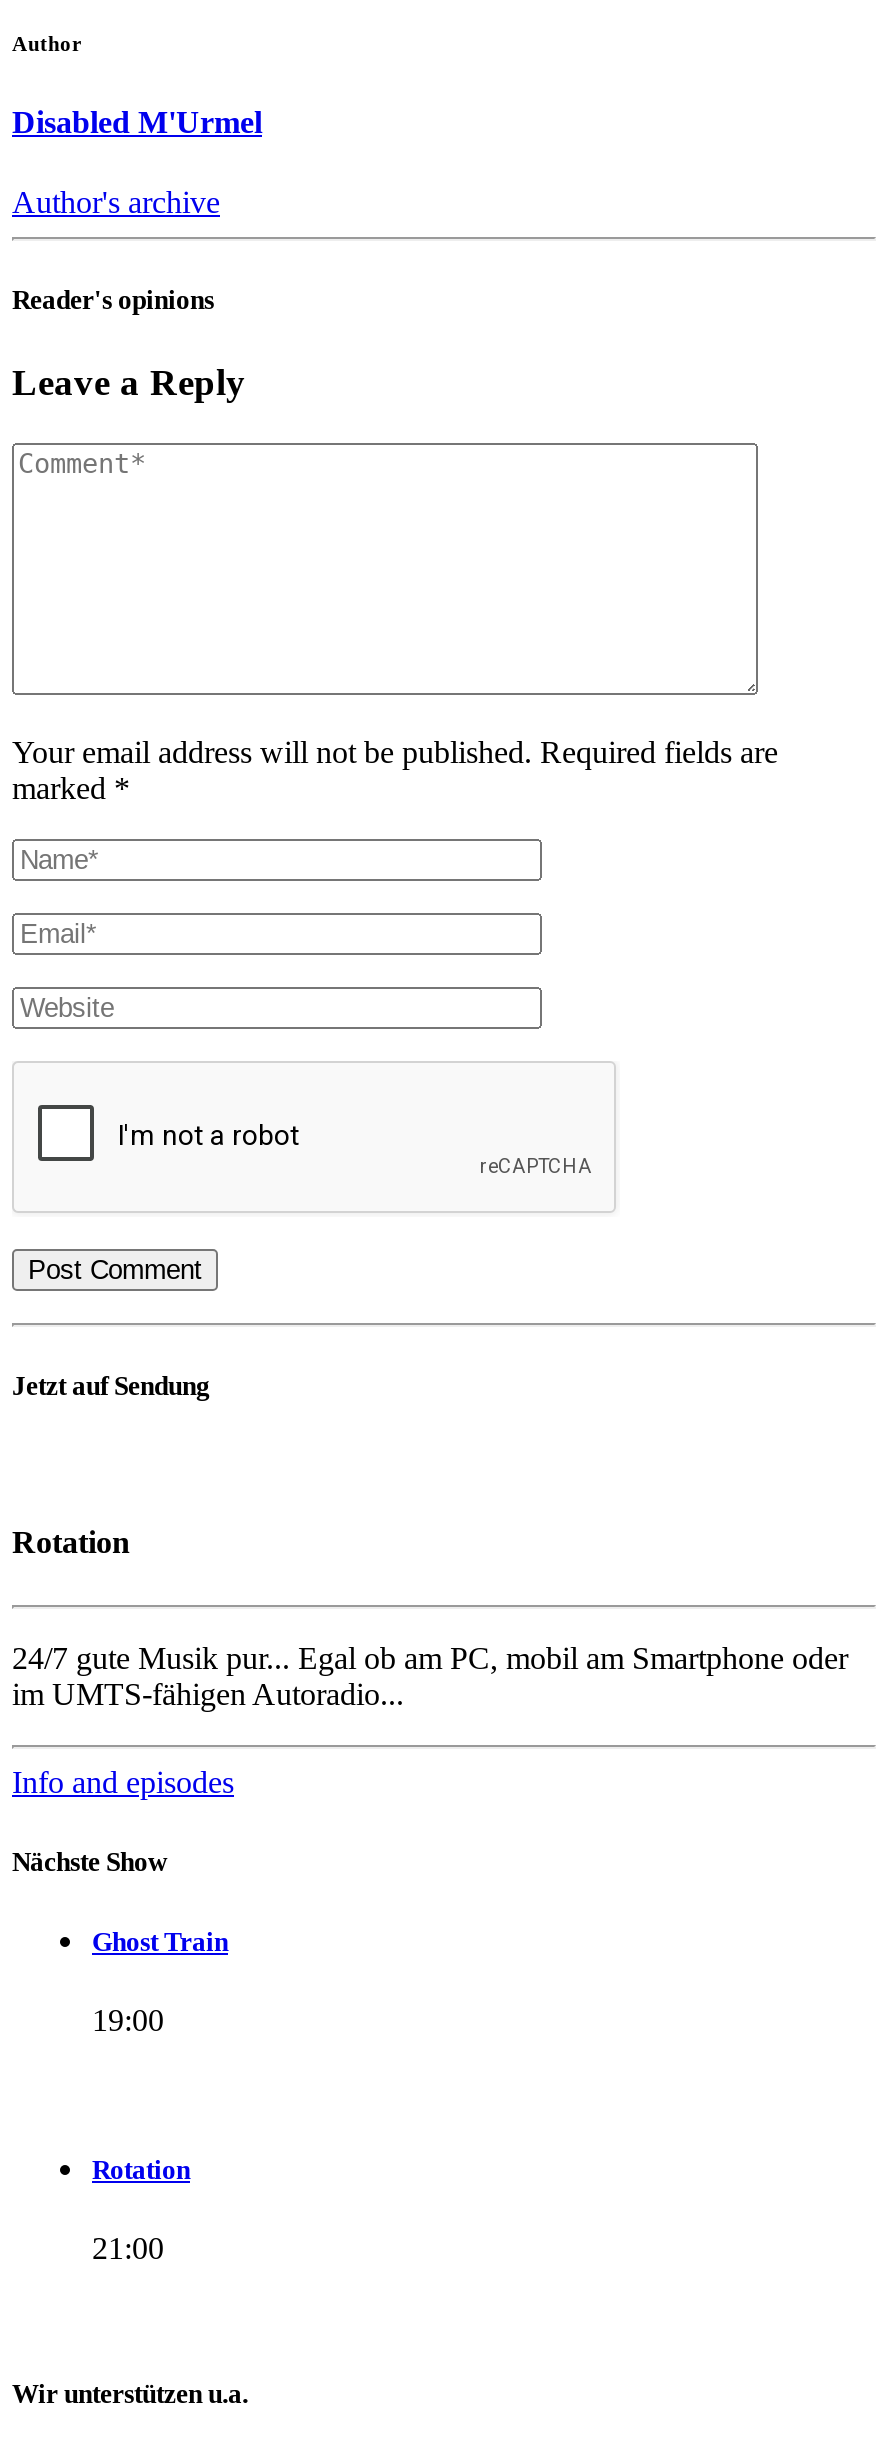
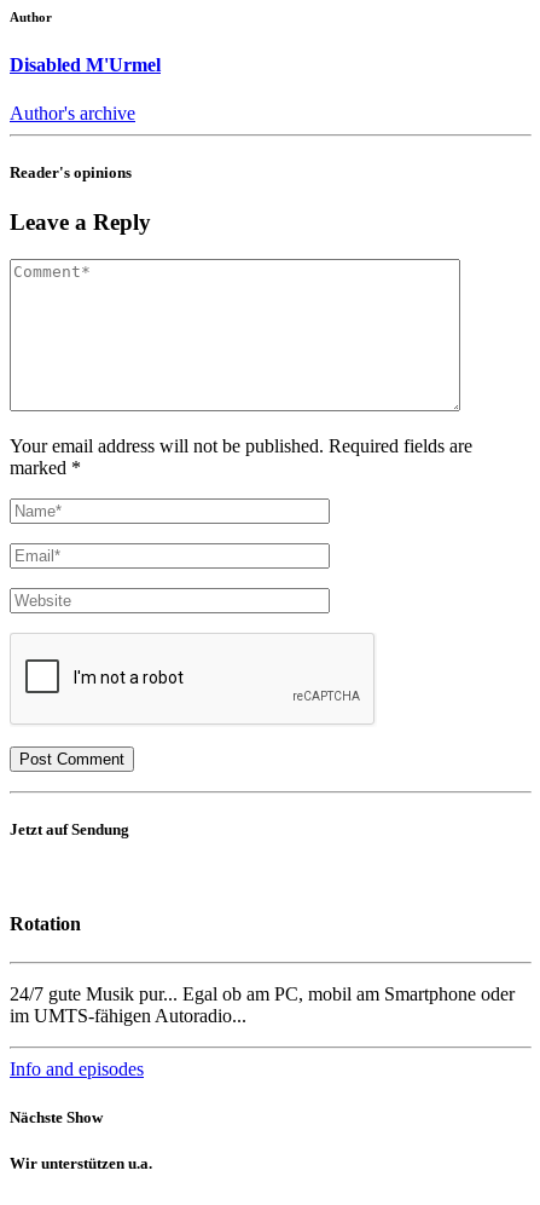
[92,1927,228,2037] Ghost Train | 19:00 -> none
[92,2155,190,2266] Rotation | 21:00 -> none

